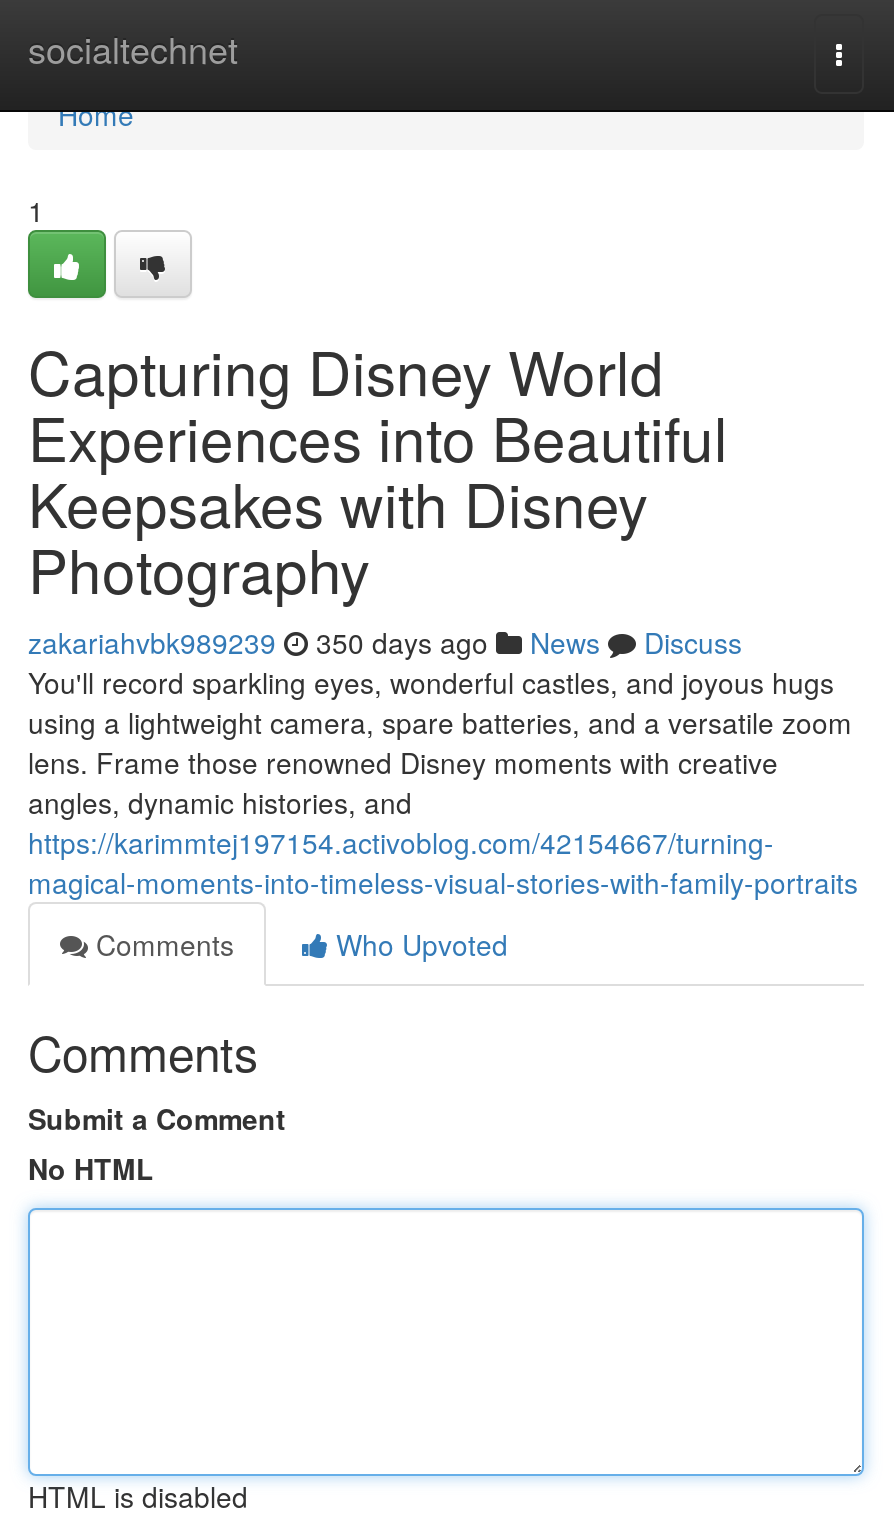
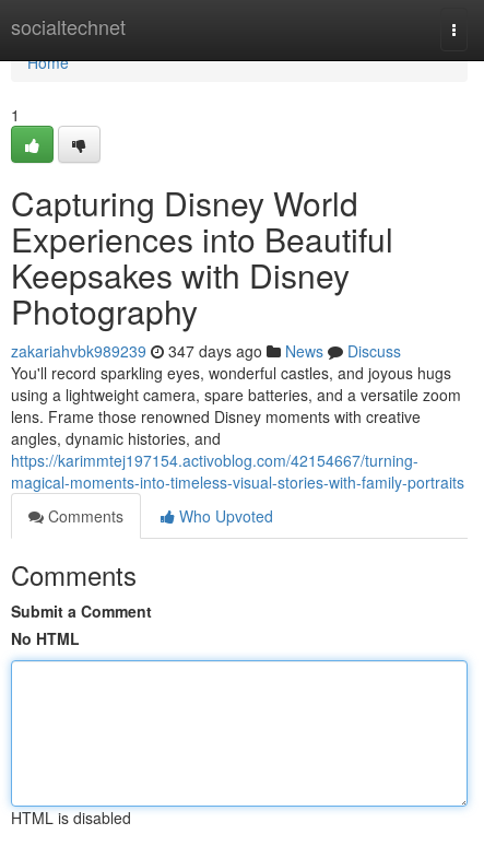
[28,622,742,662] zakariahvbk989239 350 days ago News Discuss -> [11,340,401,362] zakariahvbk989239 347 days ago News Discuss

